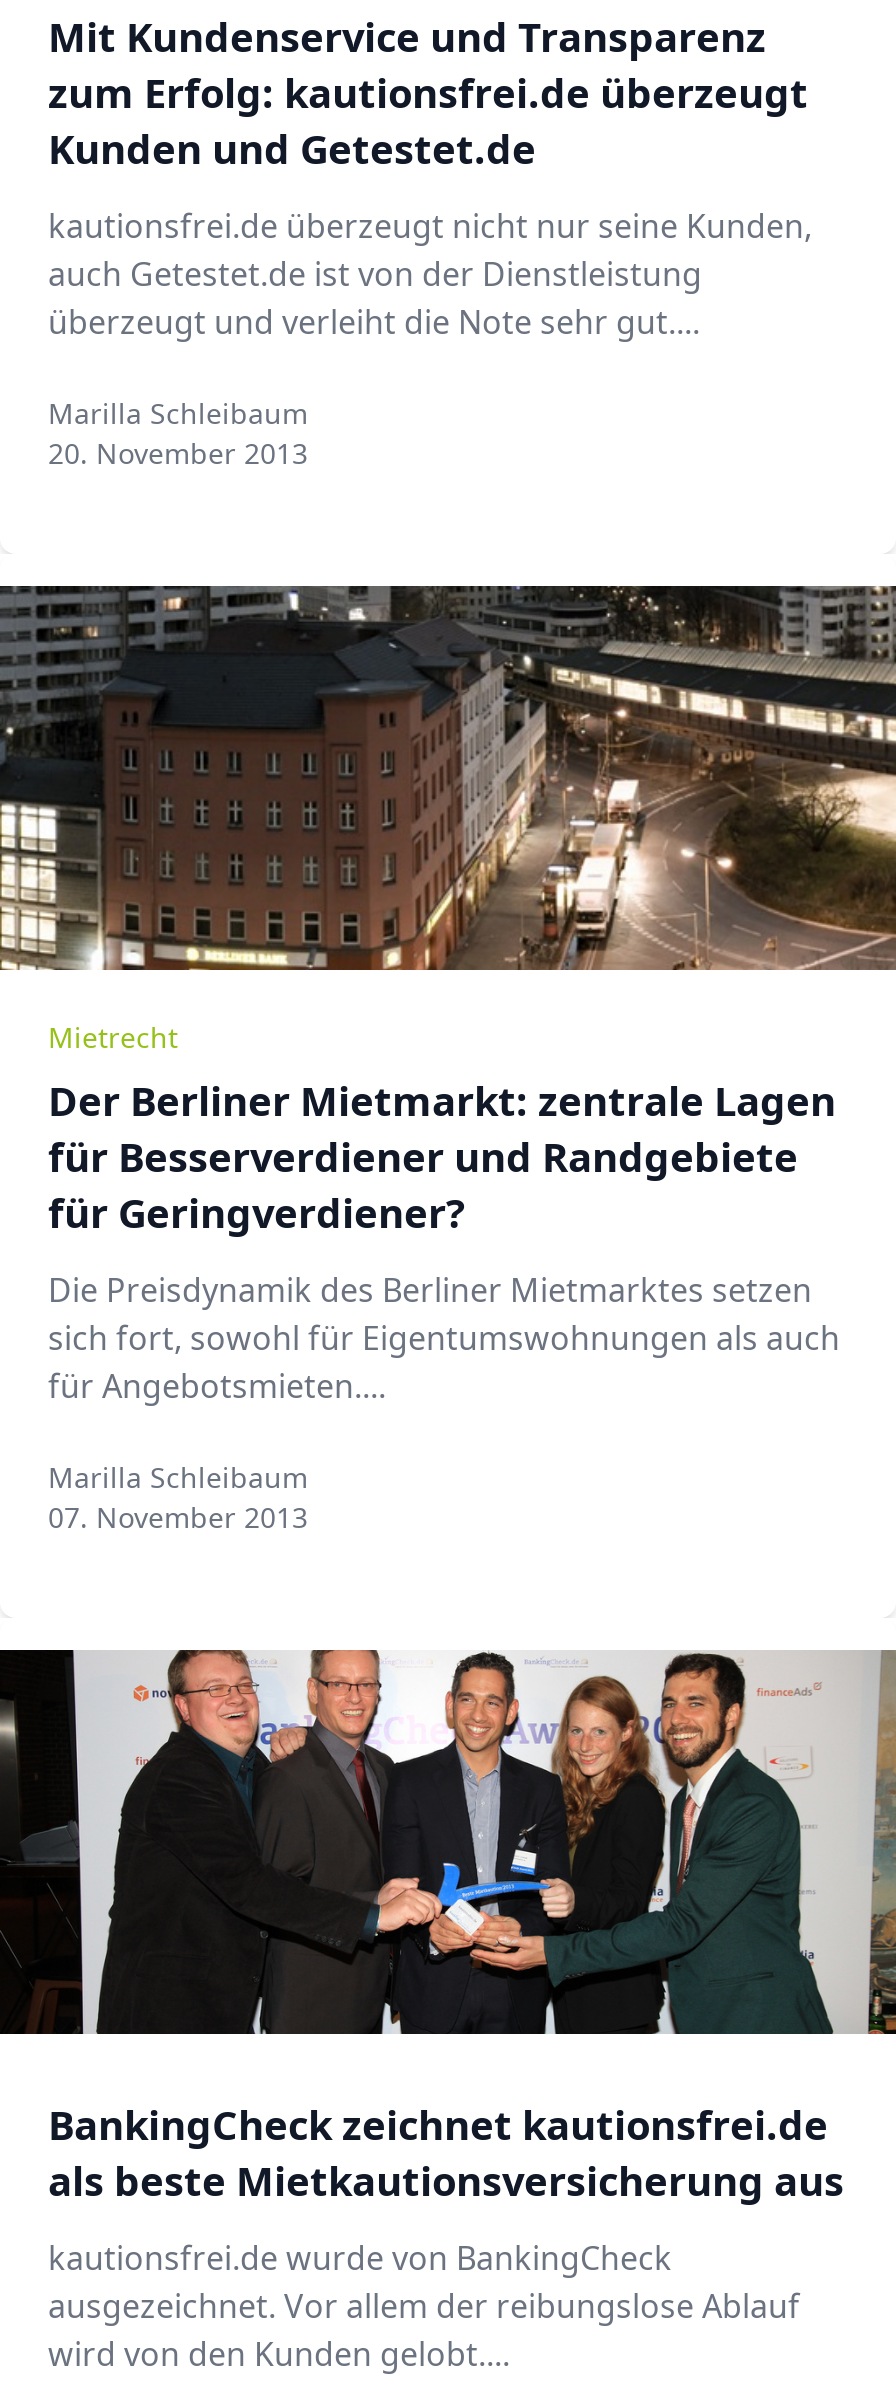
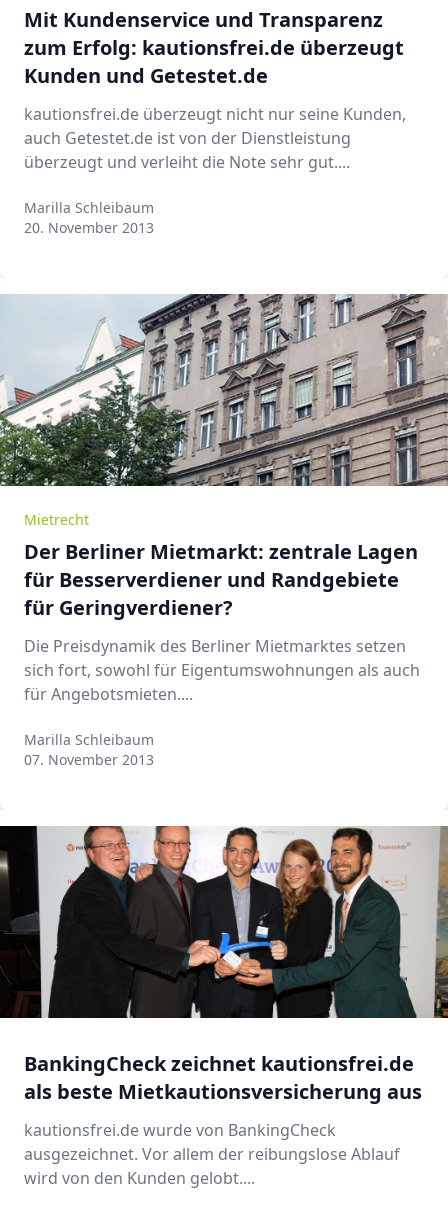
[6,584,890,972] [image] -> [3,294,445,487] [image]

